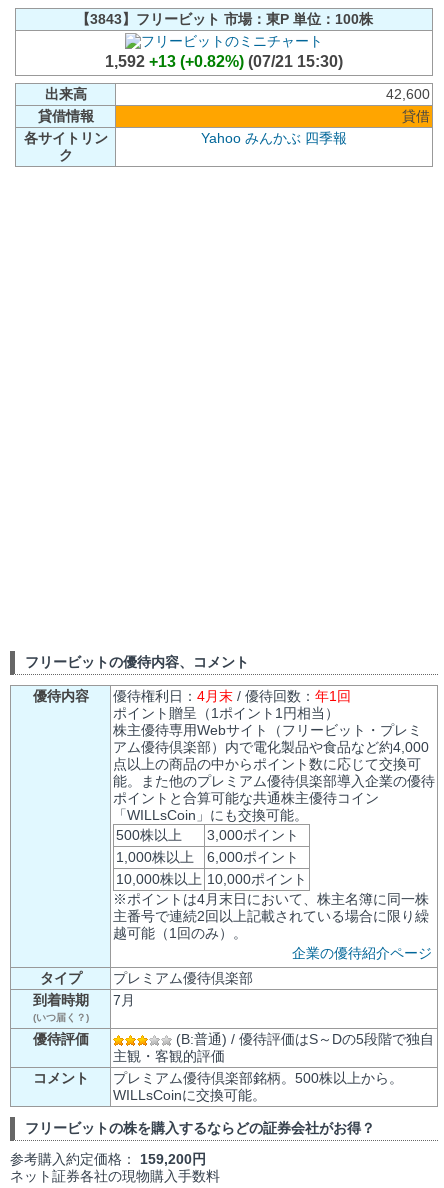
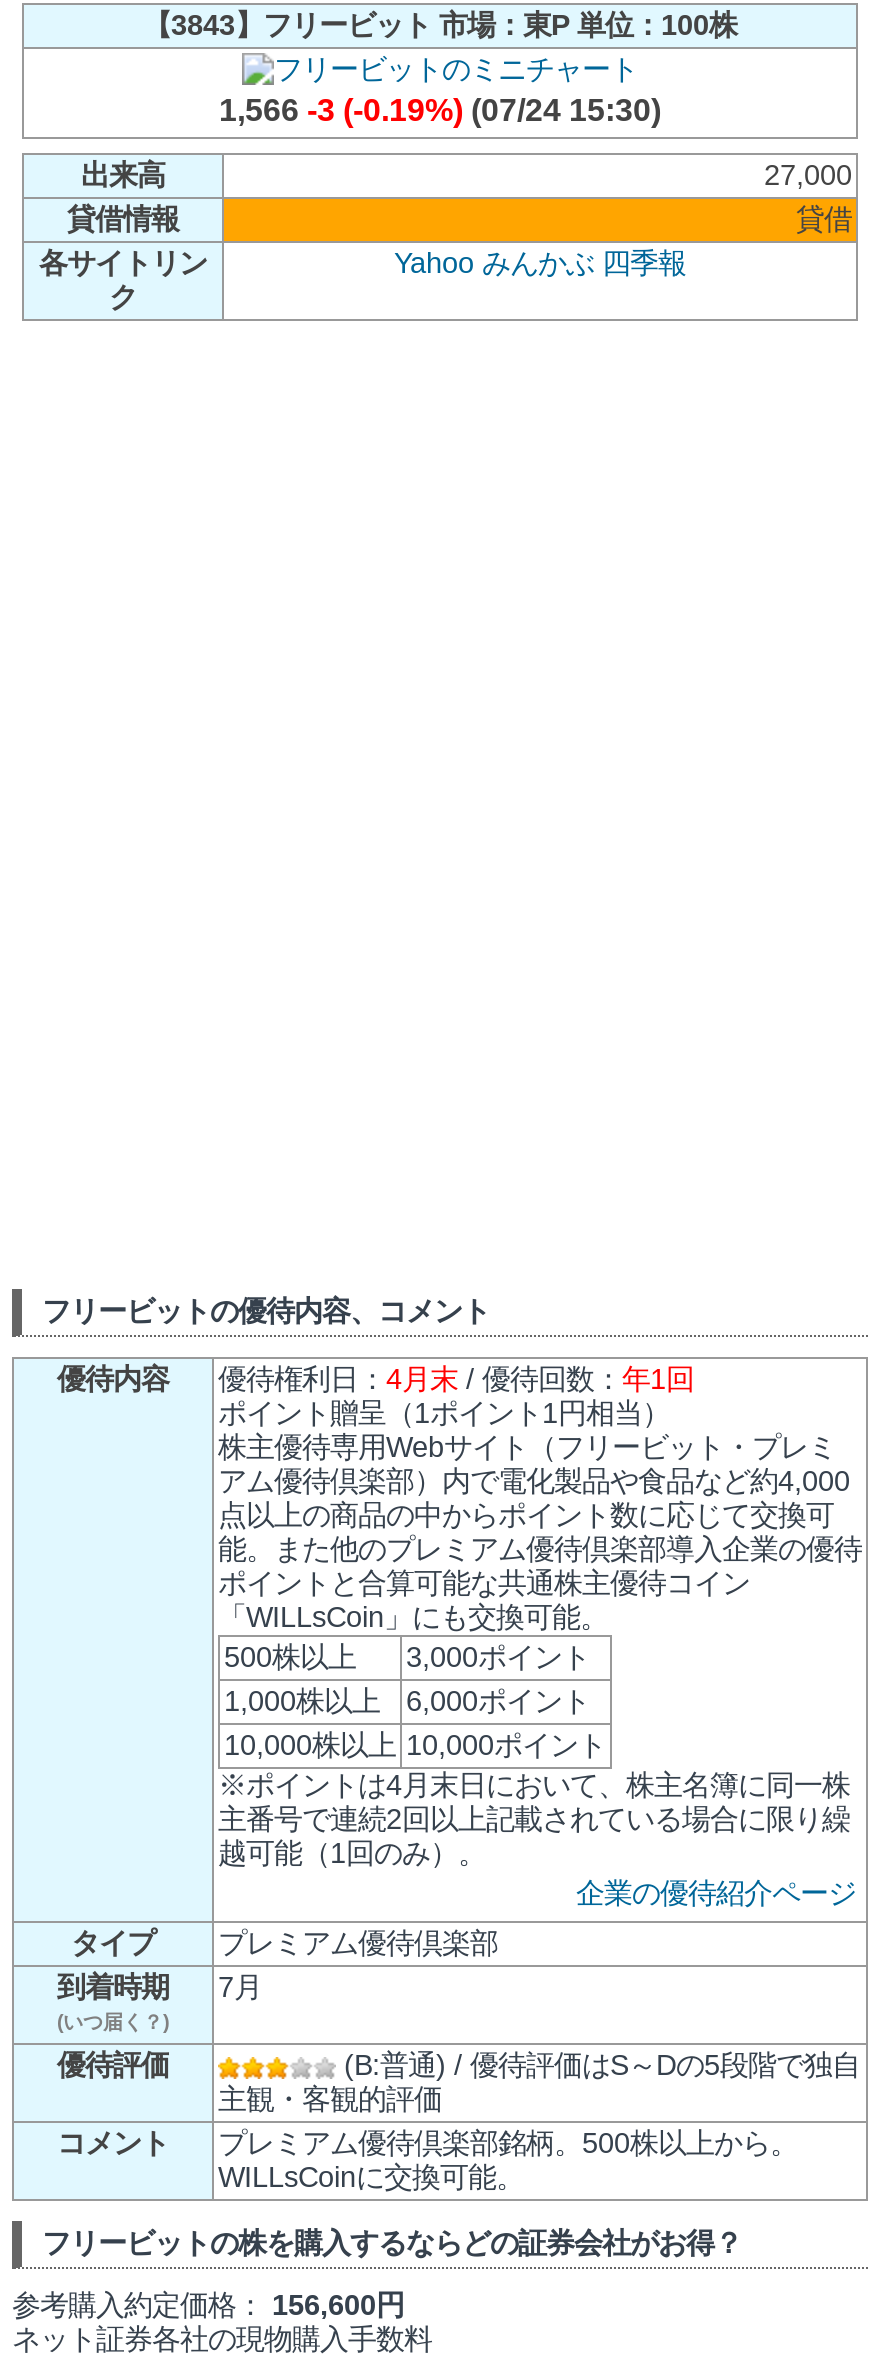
[105,53,343,70] 1,592 +13 (+0.82%) (07/21 15:30) -> [219,93,661,127] 1,566 -3 (-0.19%) (07/24 15:30)
[386,86,430,102] 42,600 -> [764,159,852,191] 27,000
[10,1151,206,1167] 参考購入約定価格：159,200円 -> [12,2289,404,2321] 参考購入約定価格：156,600円

